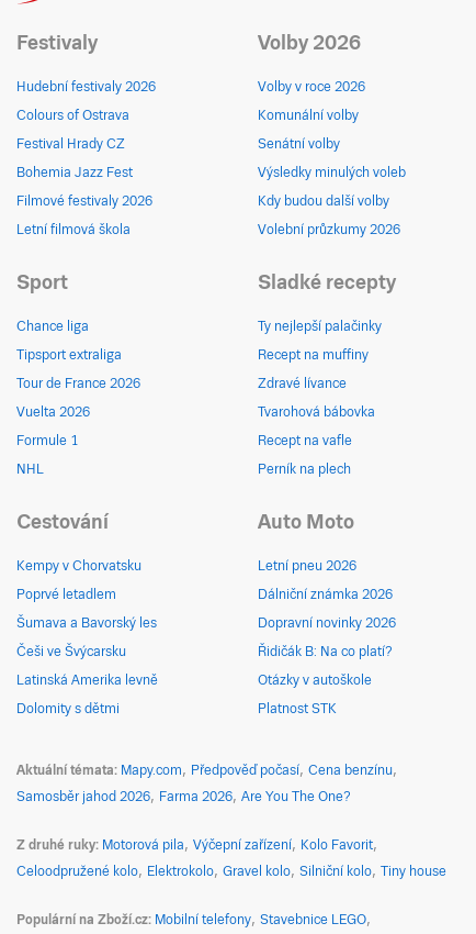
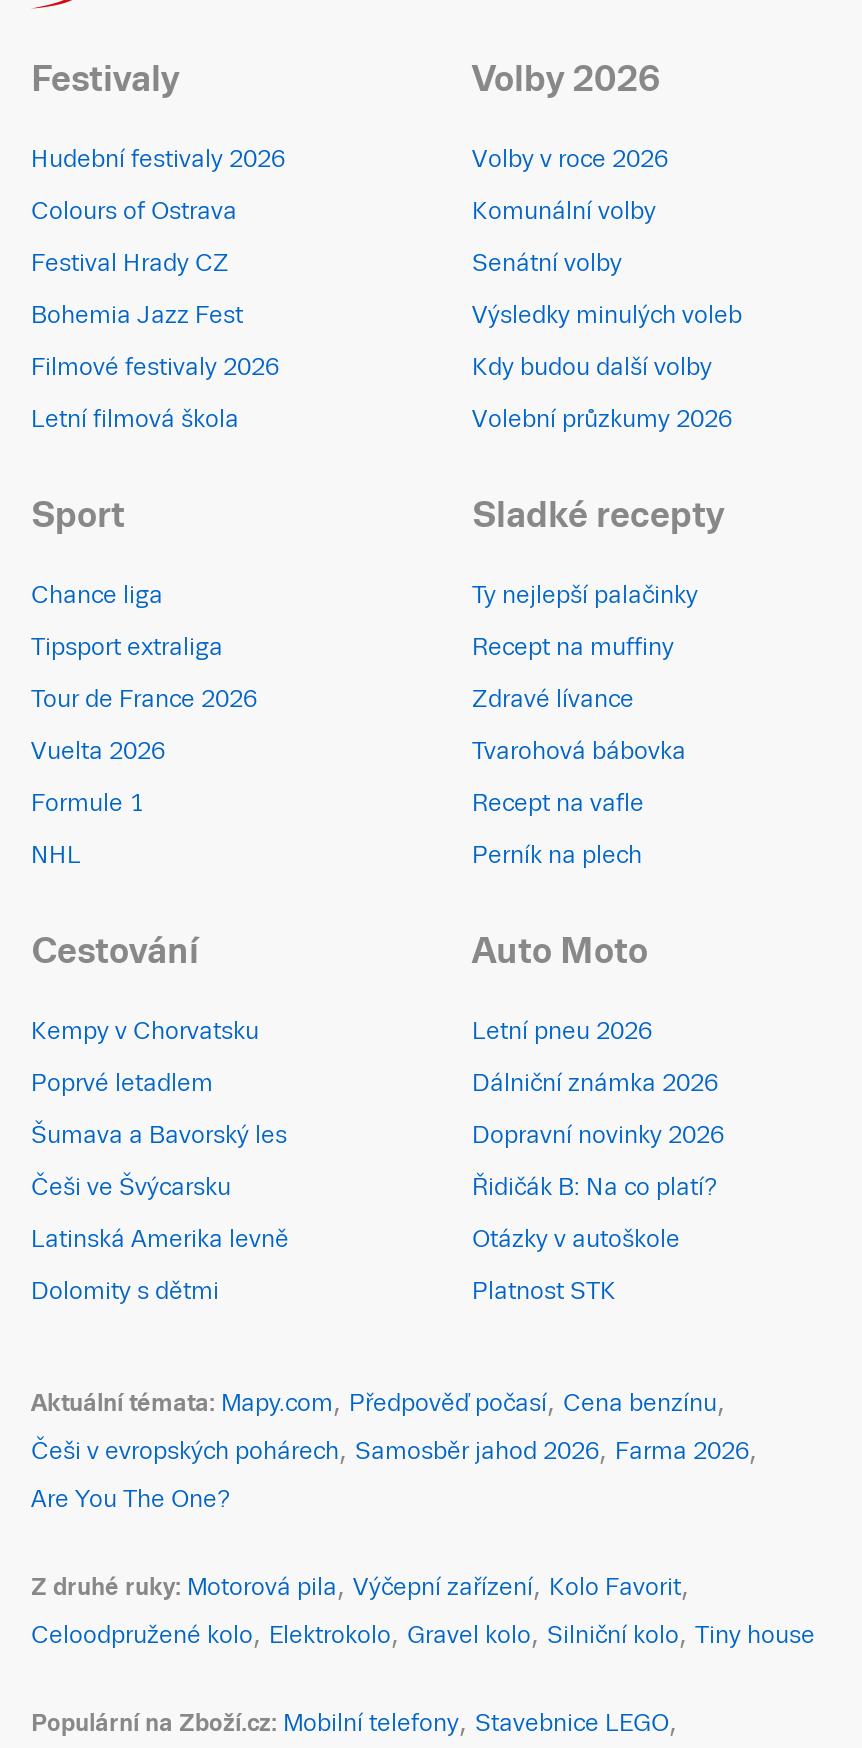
[16,790,351,805] Samosběr jahod 2026 Farma 2026 Are You The One? -> [31,1437,749,1513] Češi v evropských pohárech Samosběr jahod 2026 Farma 2026 | Are You The One?

